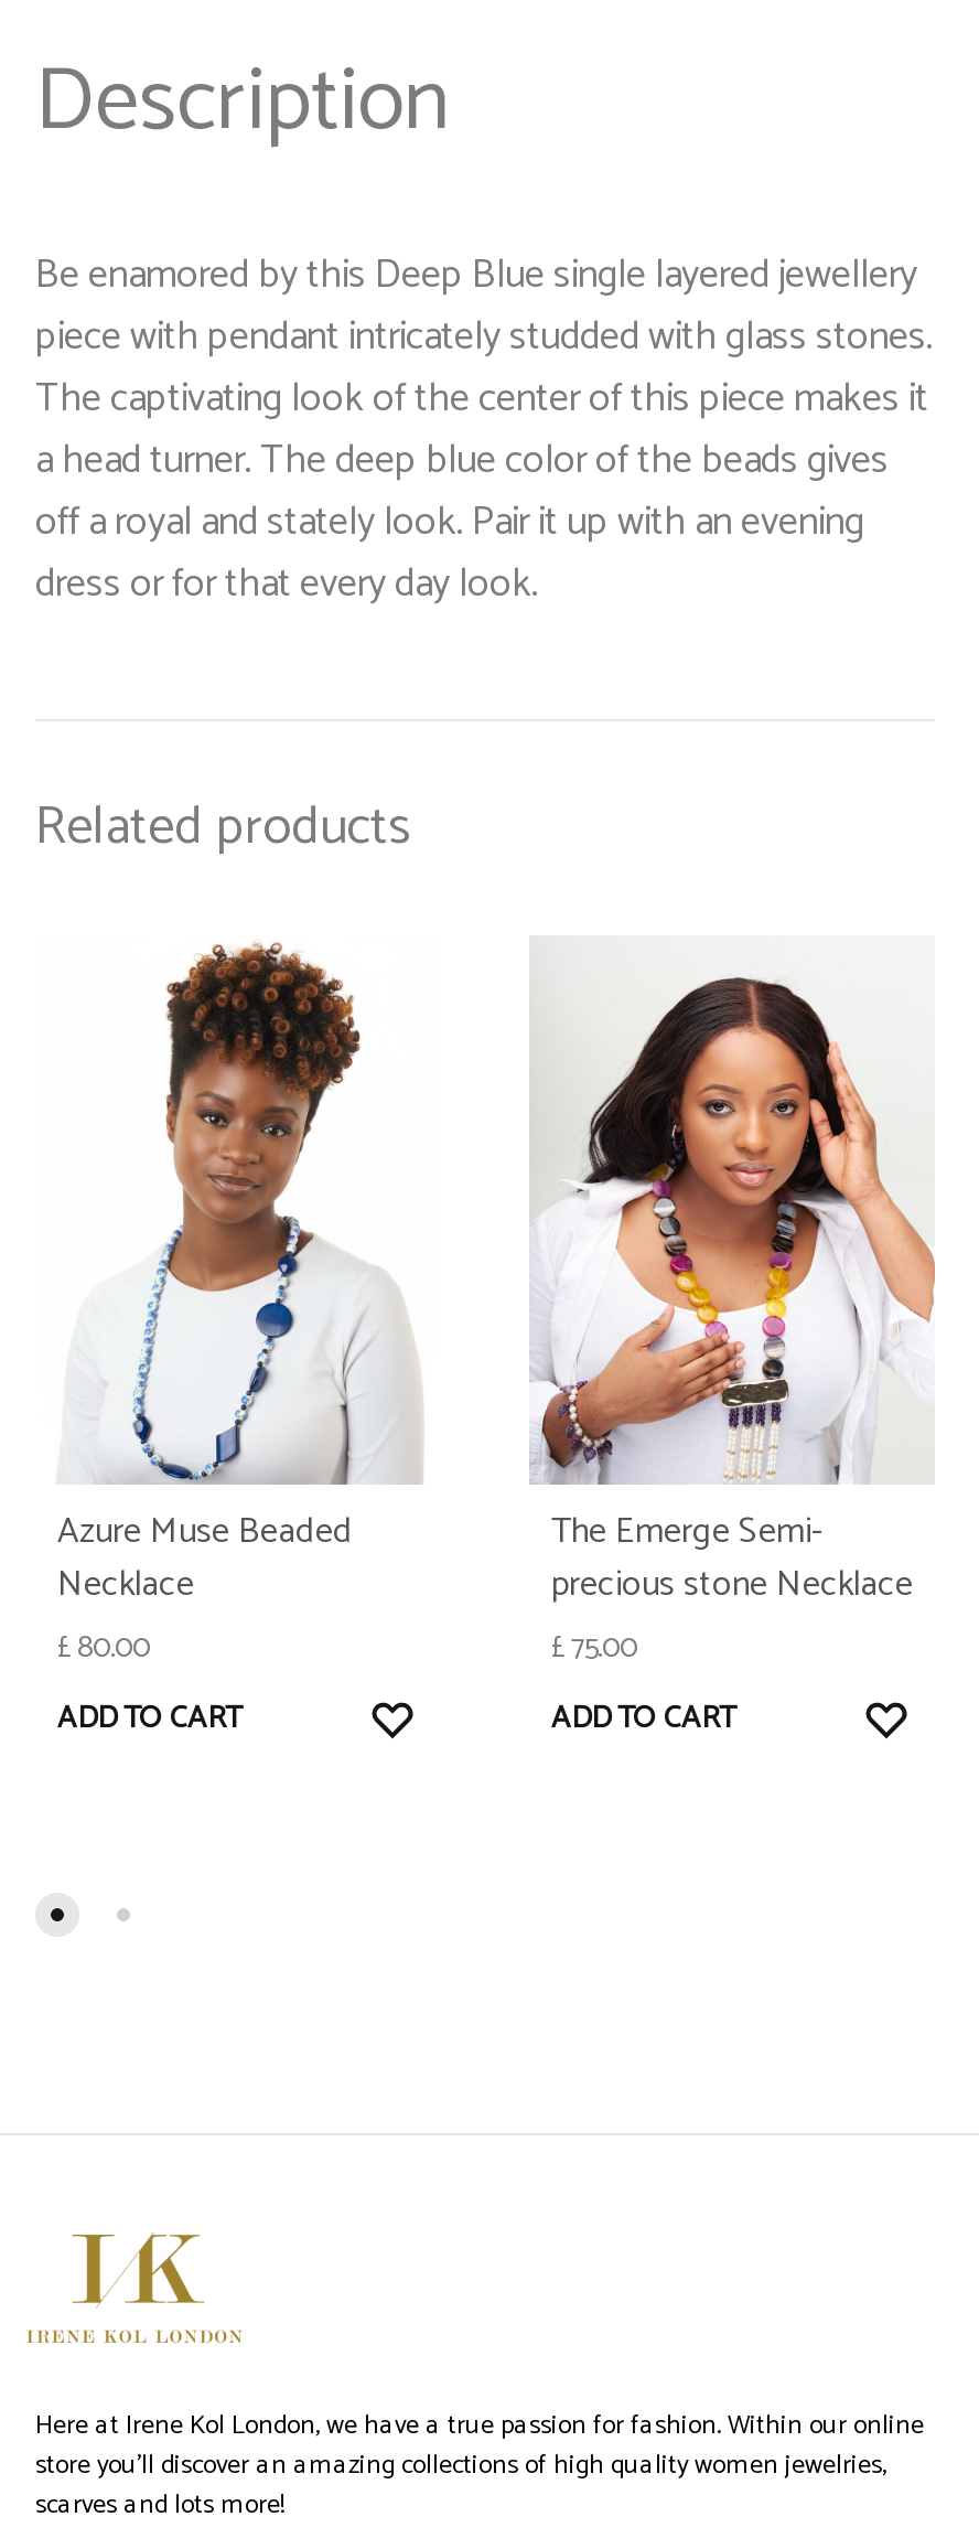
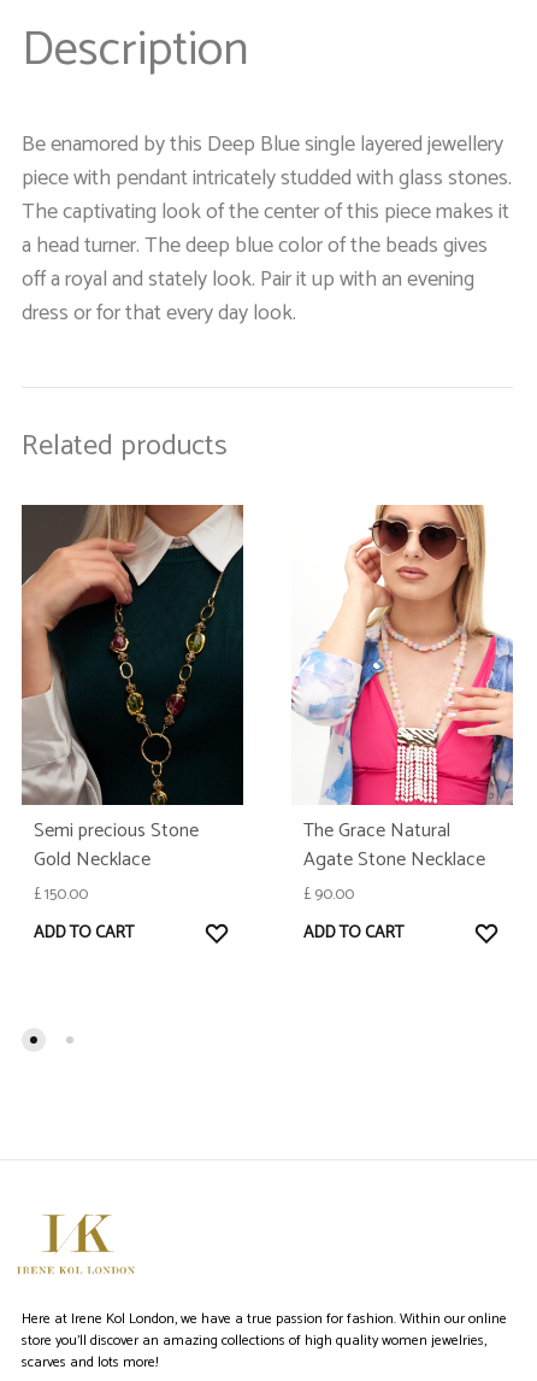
[35,935,441,1673] [image] | Azure Muse Beaded | Necklace | £80.00 -> [20,504,244,908] [image] | Semi precious Stone | Gold Necklace | £150.00
[529,935,937,1561] [image] | The Emerge Semi- -> [291,504,514,847] [image] | The Grace Natural
[551,1554,913,1614] precious stone Necklace -> [303,843,485,876] Agate Stone Necklace
[551,1623,637,1673] £75.00 -> [303,880,354,908] £90.00

